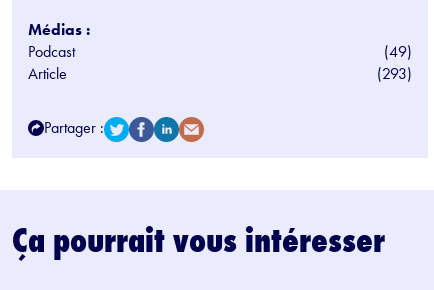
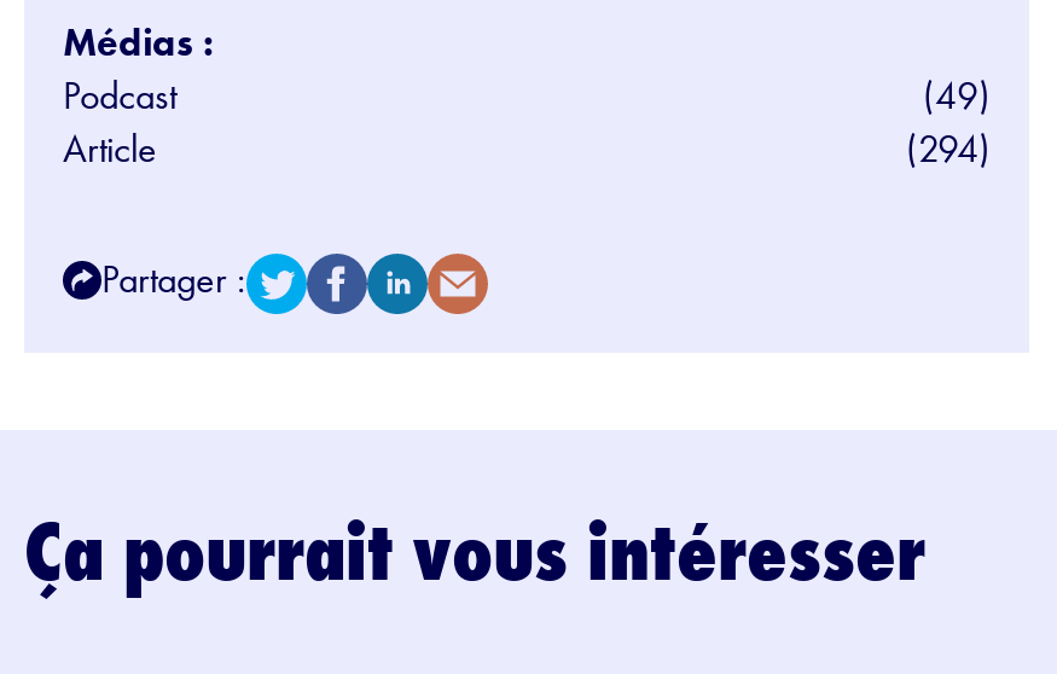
[377,63,412,84] (293) -> [906,123,991,174] (294)

